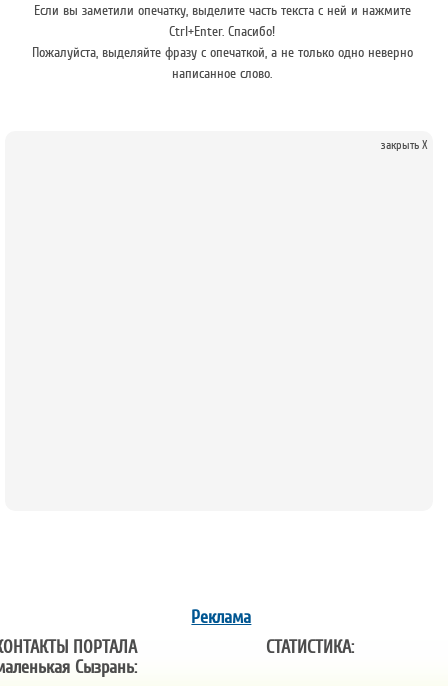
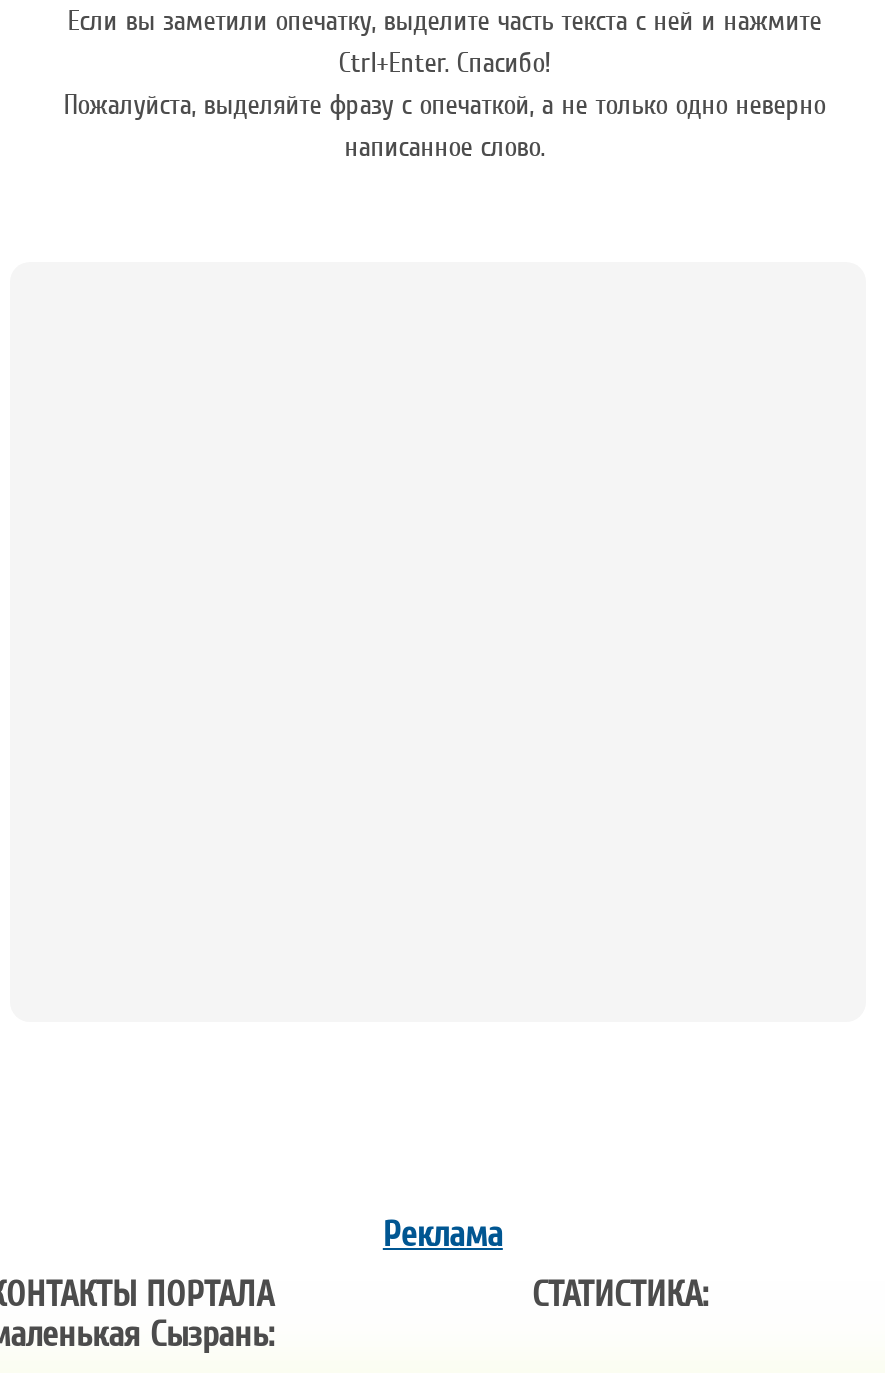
[381,138,428,152] закрыть X -> none

